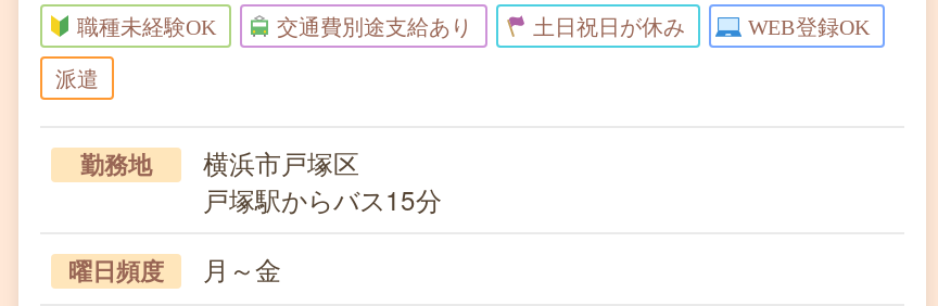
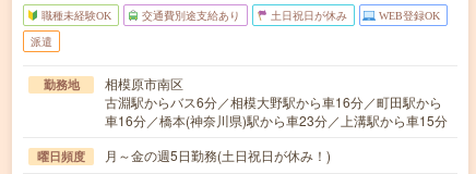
[203,143,442,217] 横浜市戸塚区 | 戸塚駅からバス15分 -> [105,74,448,129] 相模原市南区 | 古淵駅からバス6分／相模大野駅から車16分／町田駅から | 車16分／橋本(神奈川県)駅から車23分／上溝駅から車15分
[203,250,281,286] 月～金 -> [105,146,331,164] 月～金の週5日勤務(土日祝日が休み！)

